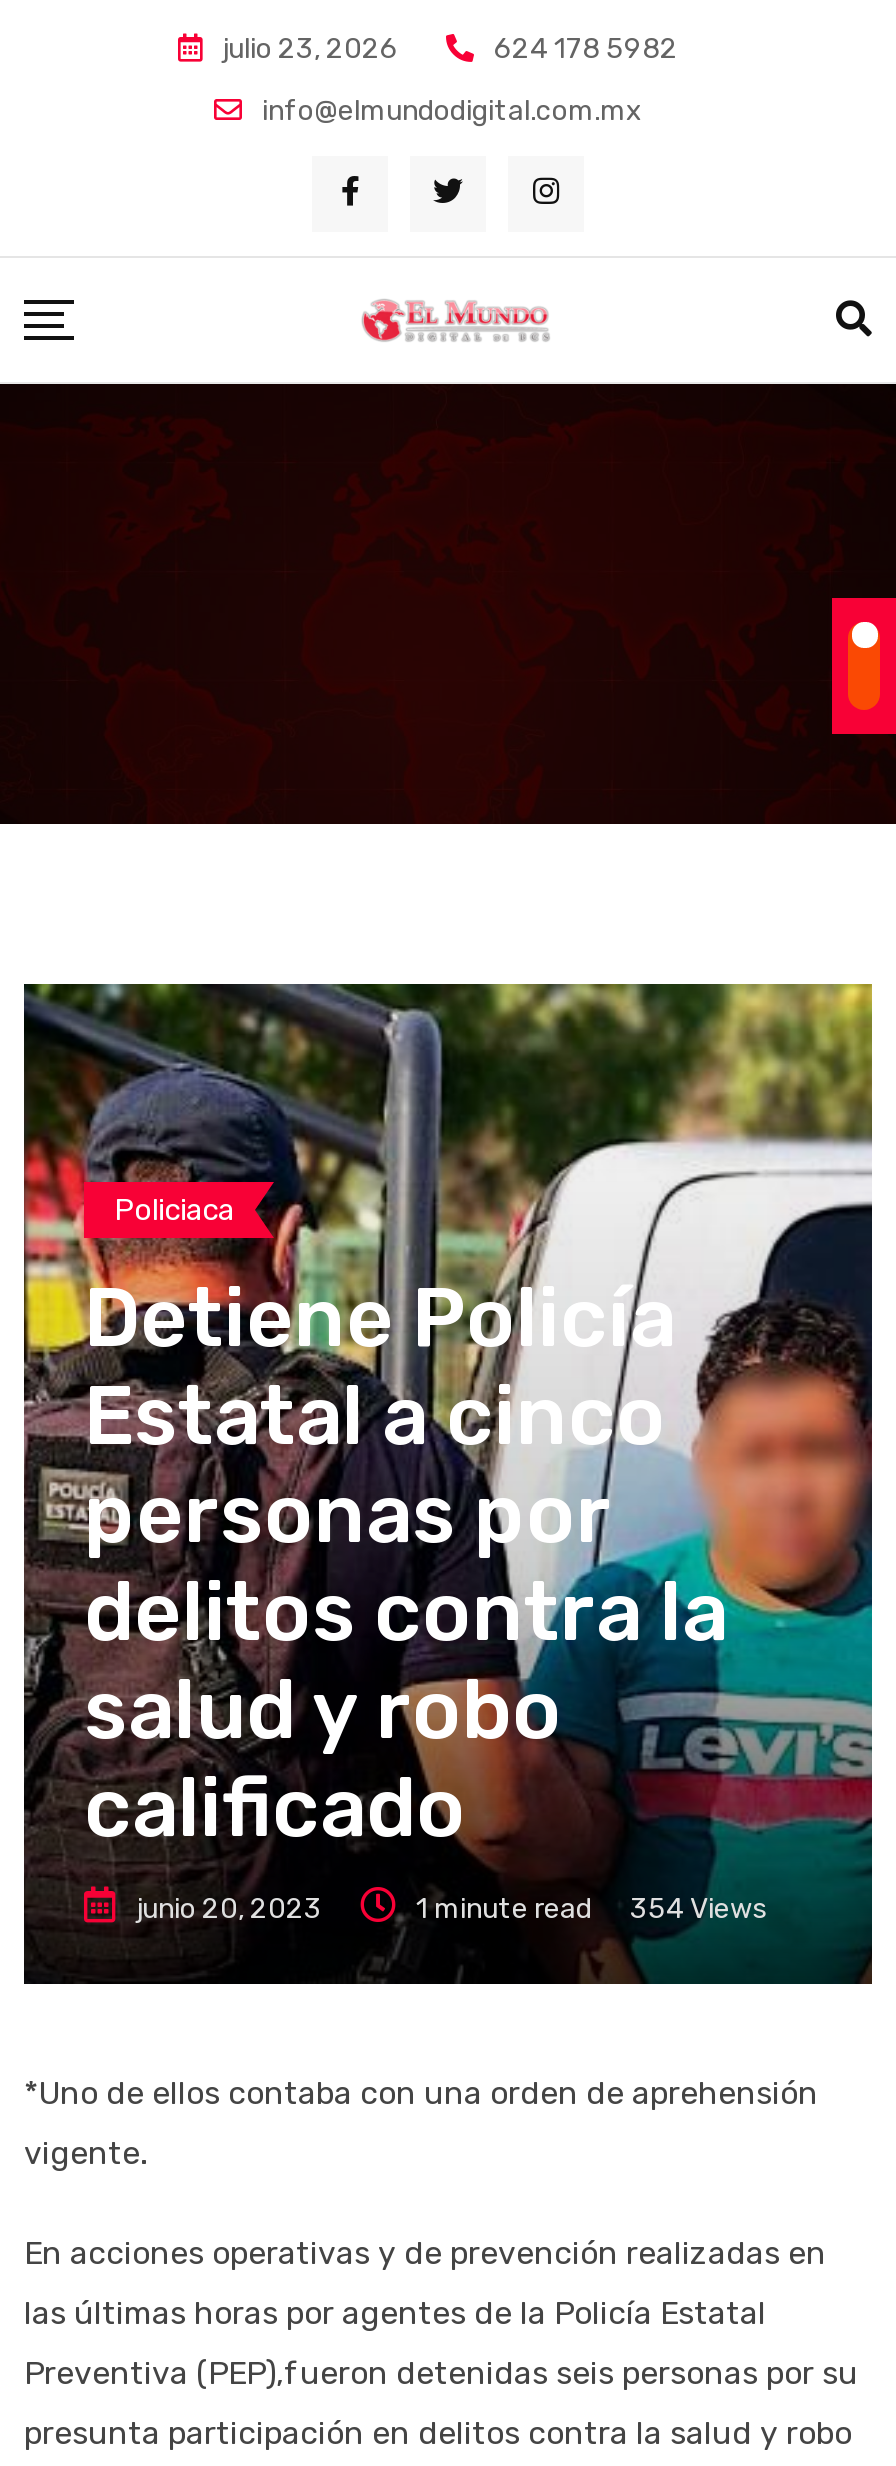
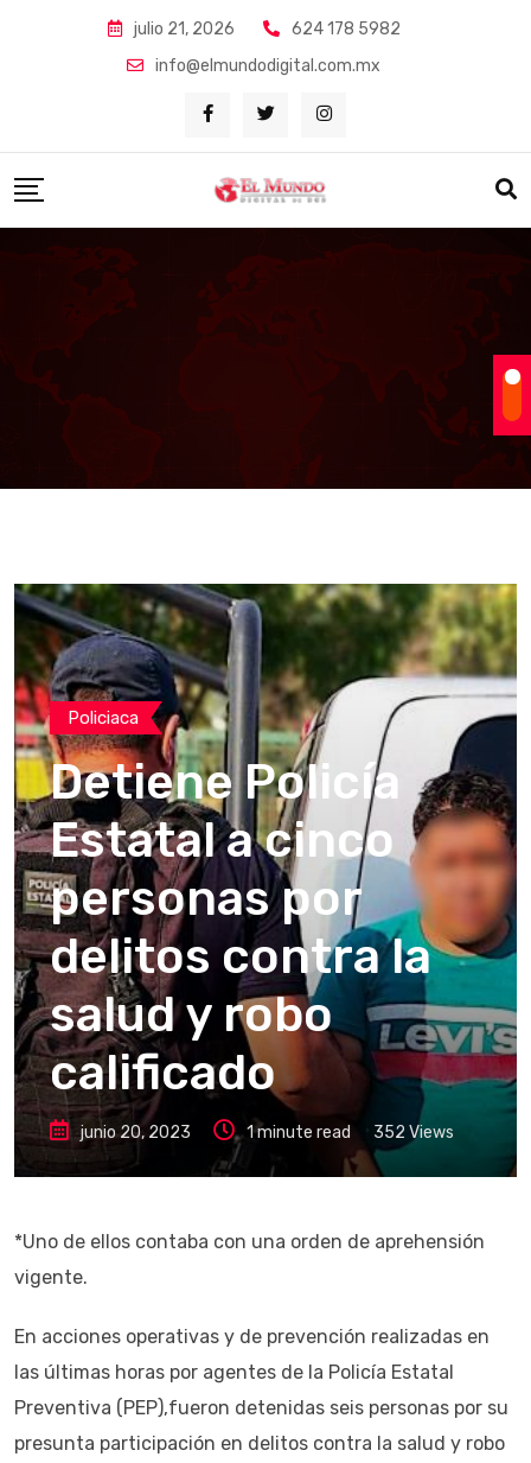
[222,32,398,66] julio 23, 2026 -> [133,19,234,39] julio 21, 2026
[416,1892,766,1926] 1 minute read 354 Views -> [247,1122,454,1143] 1 minute read 352 Views

